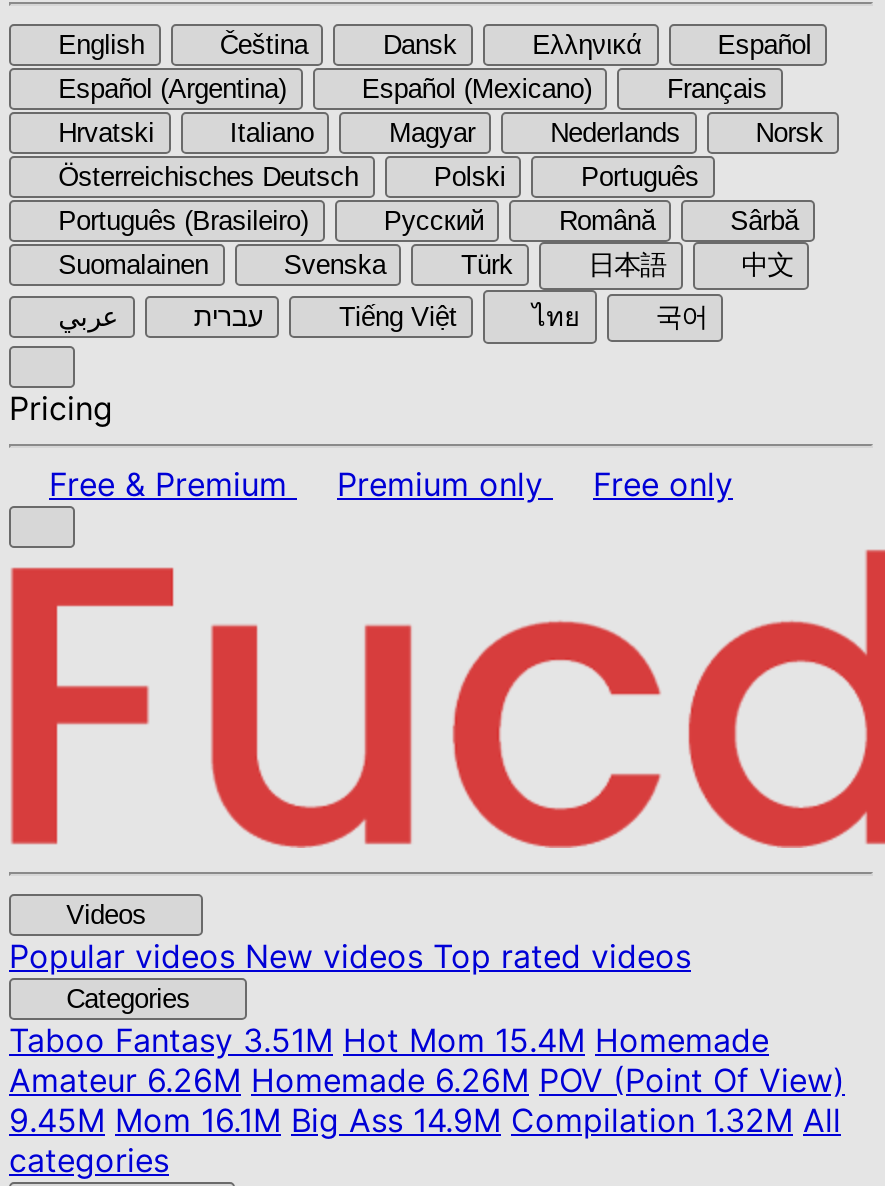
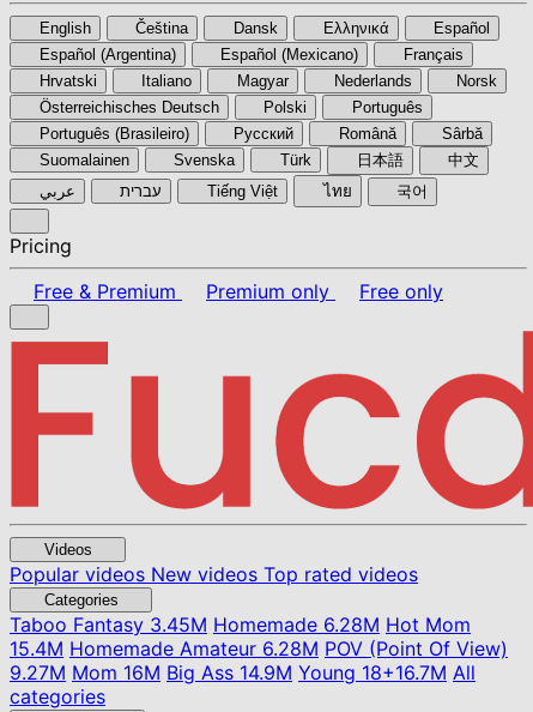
[9,1020,845,1140] Taboo Fantasy3.51M Hot Mom 15.4M Homemade | Amateur 6.26M Homemade 6.26M POV (Point Of View) | 9.45M Mom 16.1M Big Ass 14.9M Compilation 1.32M All -> [10,613,508,684] Taboo Fantasy3.45M Homemade 6.28M Hot Mom | 15.4M Homemade Amateur 6.28M POV (Point Of View) | 9.27M Mom 16M Big Ass 14.9M Young 18+16.7M All

